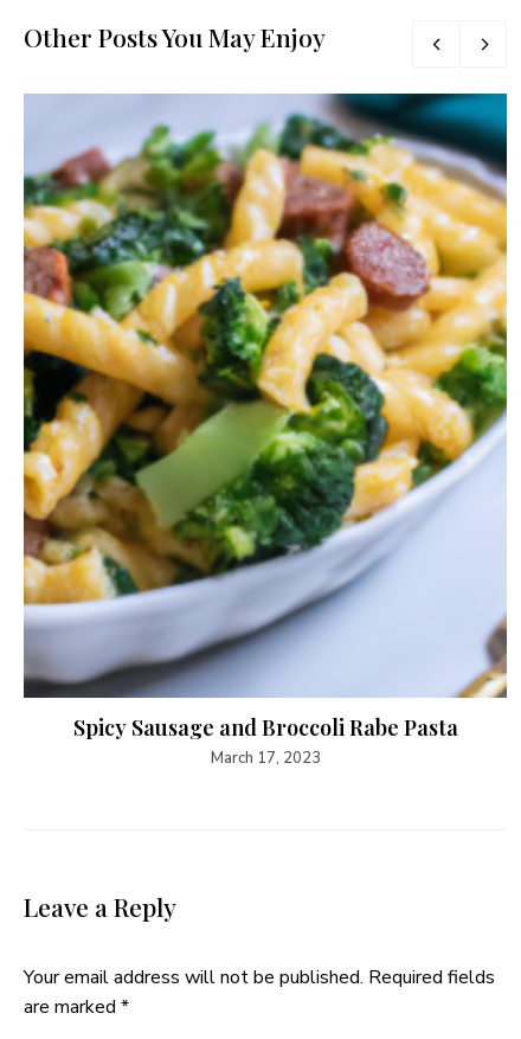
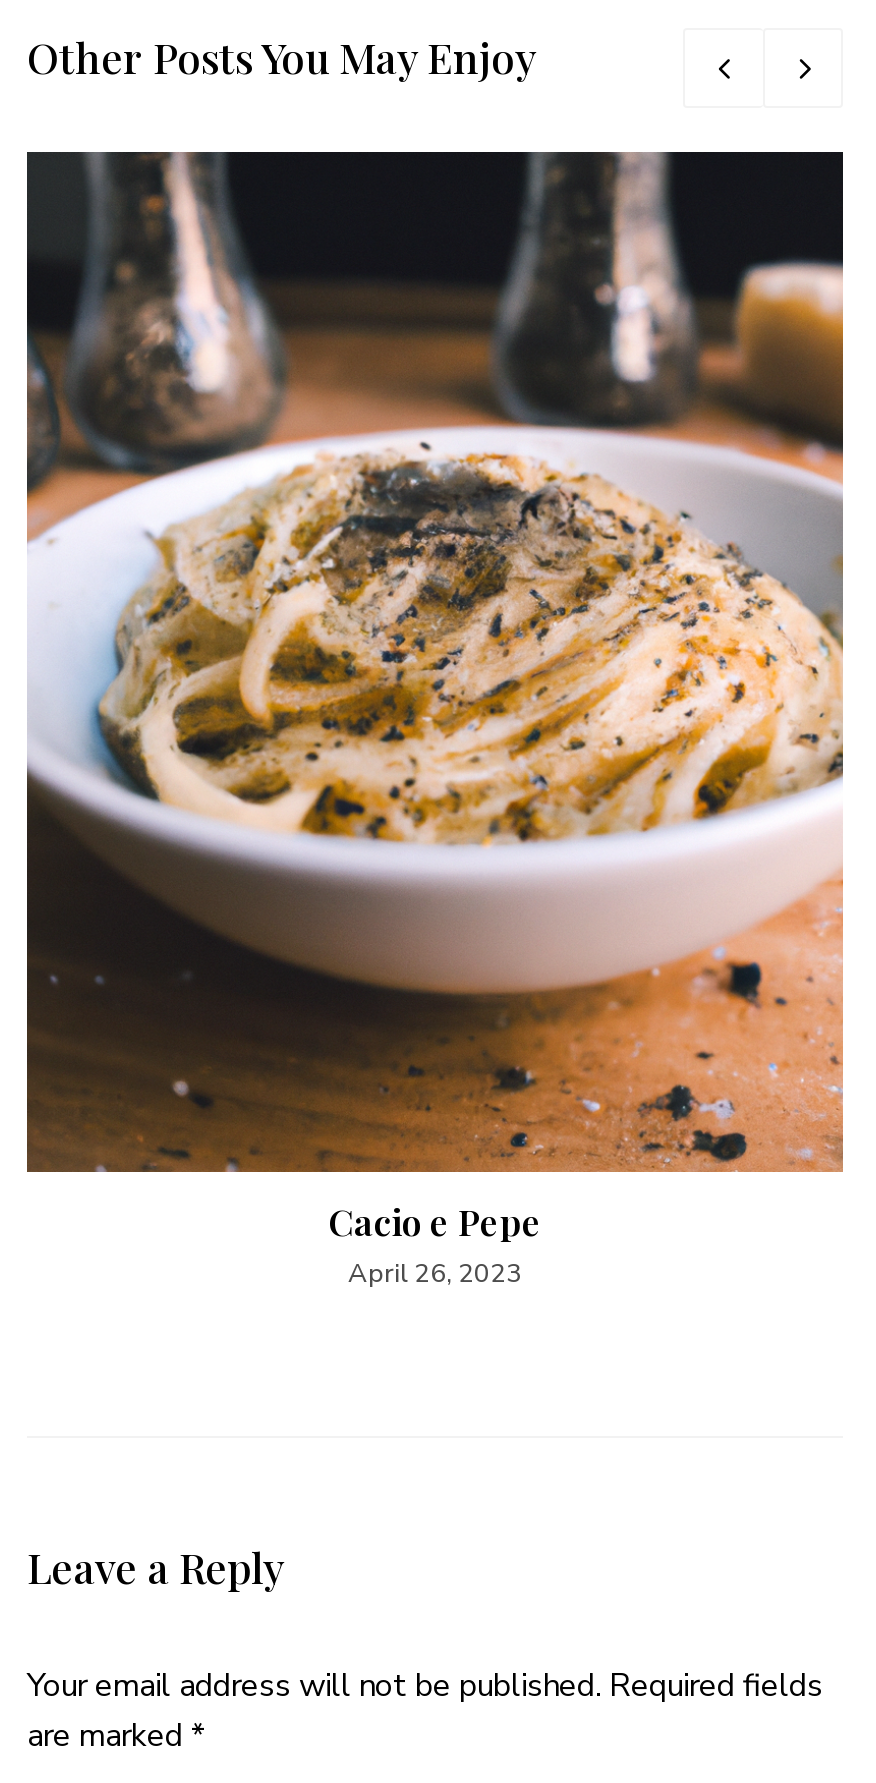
[22,92,508,769] [image] | Spicy Sausage and Broccoli Rabe Pasta | March 17, 2023 -> [25,150,845,1292] [image] | Cacio e Pepe | April 26, 2023

